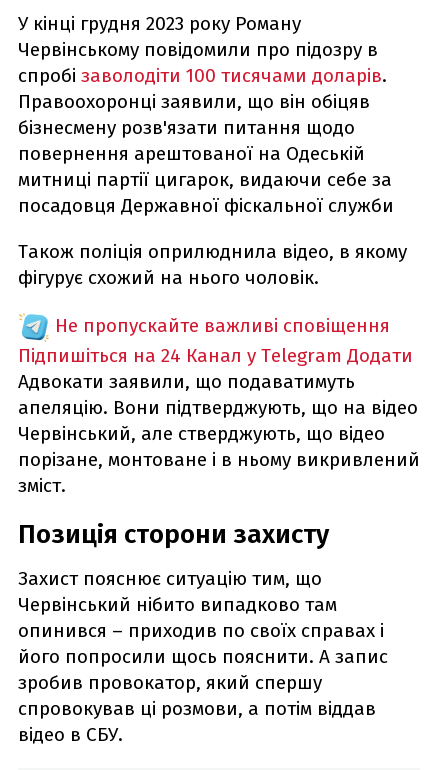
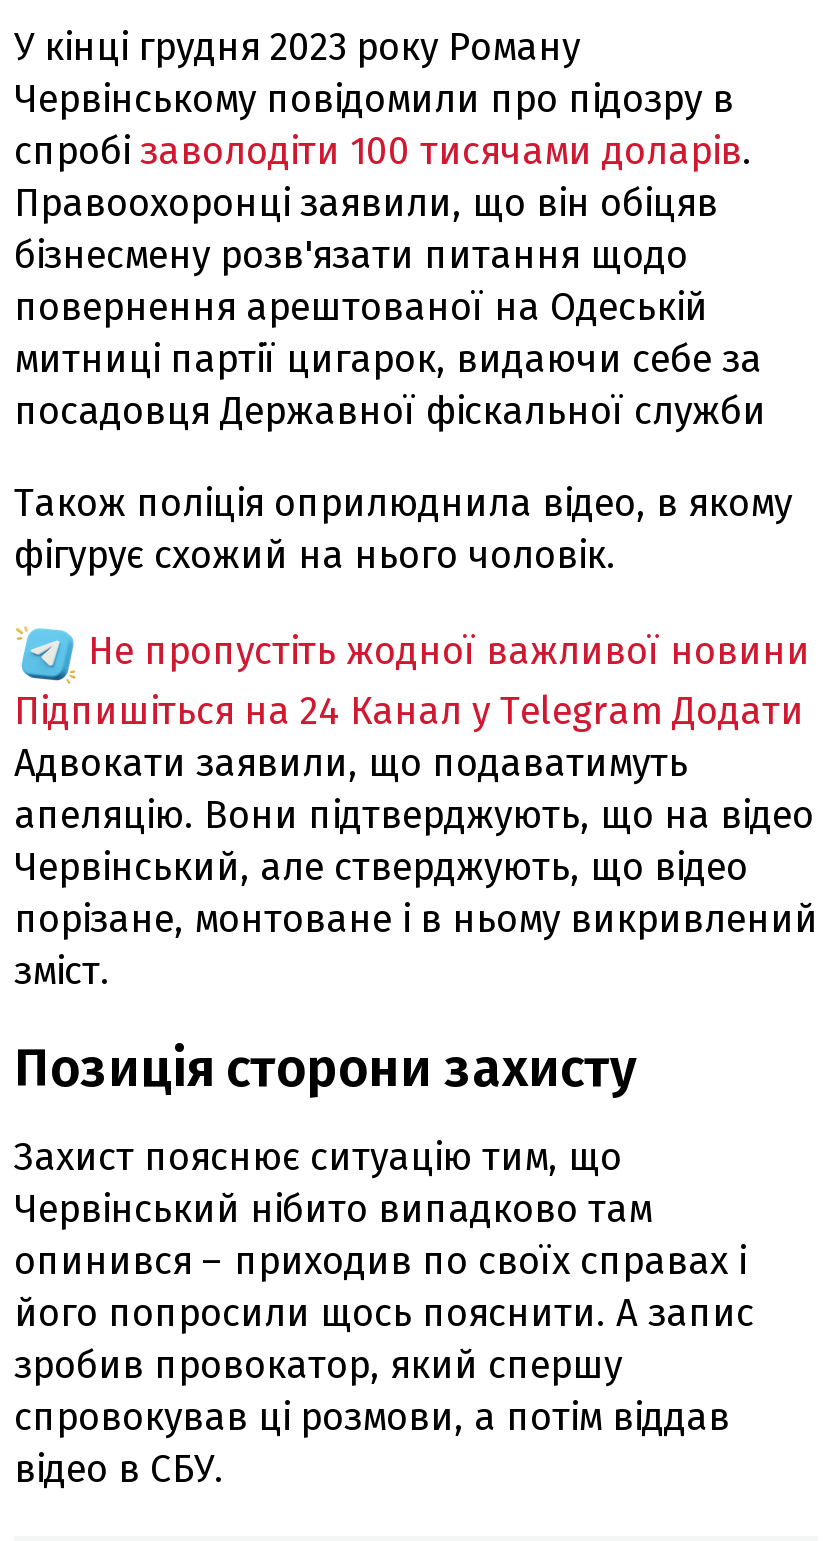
[55,314,390,337] Не пропускайте важливі сповіщення -> [88,627,810,673] Не пропустіть жодної важливої новини

